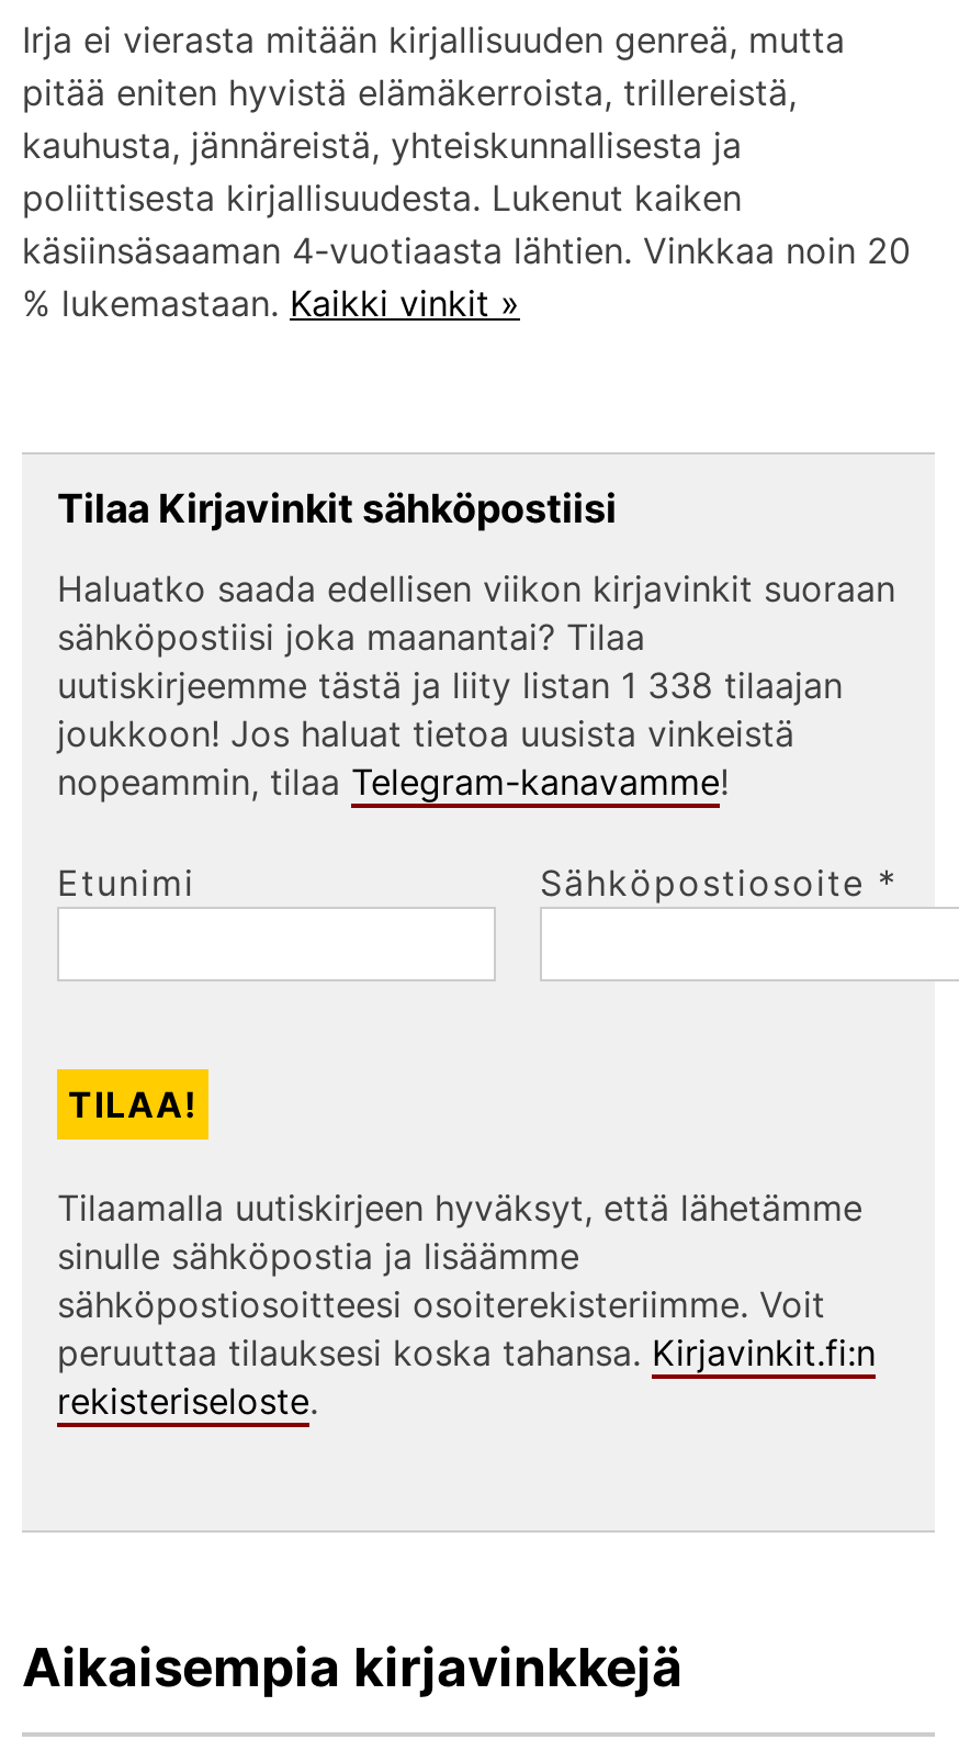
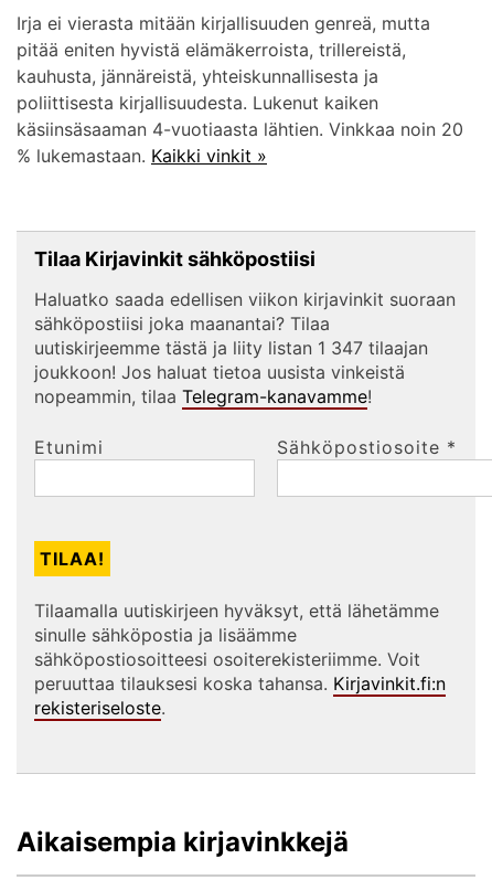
[57,663,843,707] uutiskirjeemme tästä ja liity listan 1 338 tilaajan -> [34,337,428,359] uutiskirjeemme tästä ja liity listan 1 347 tilaajan

